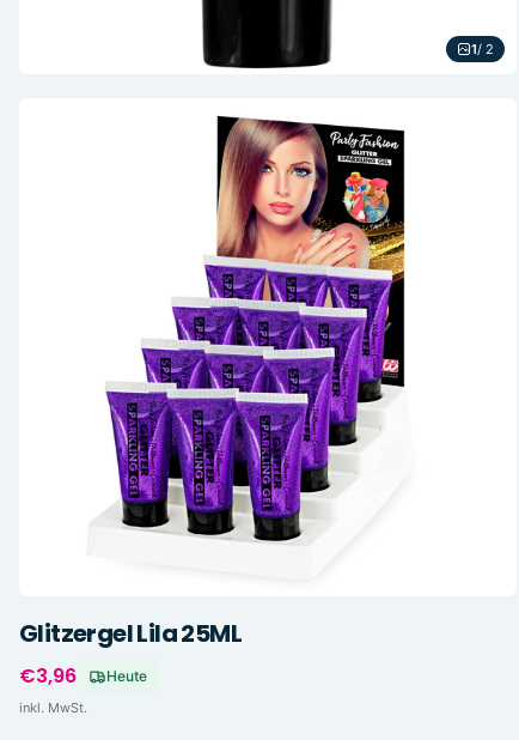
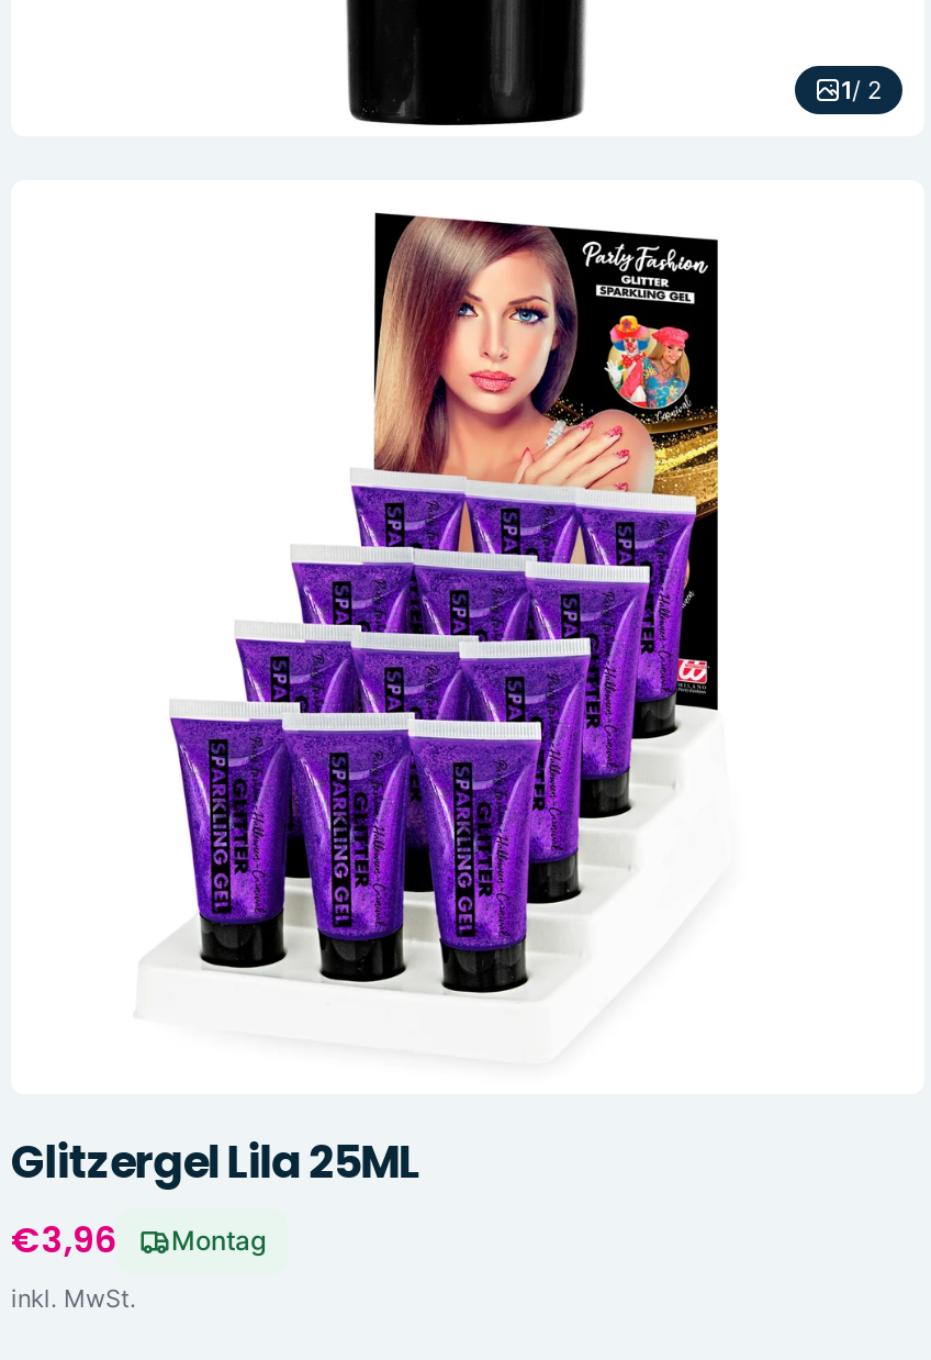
[106,667,147,685] Heute -> [171,1224,266,1257] Montag

